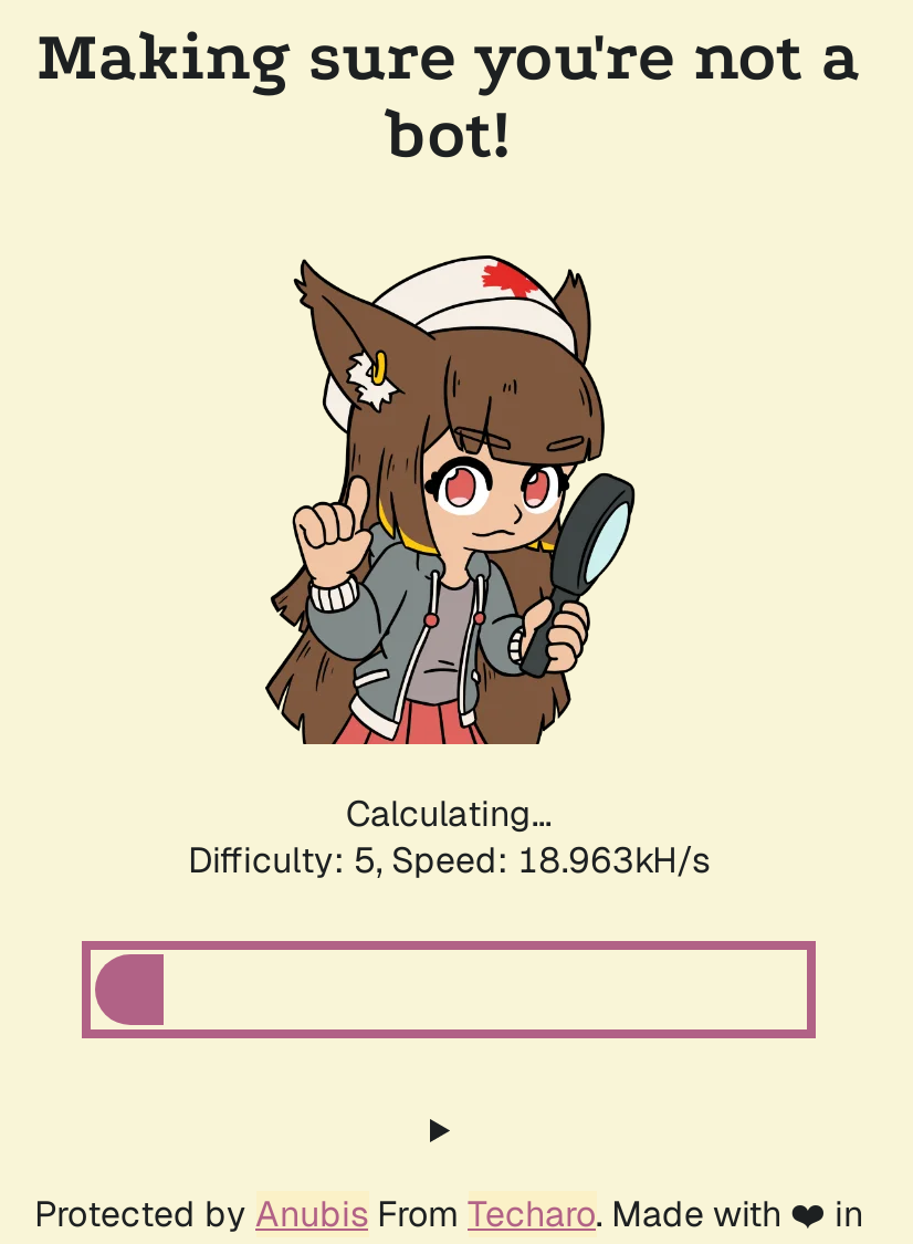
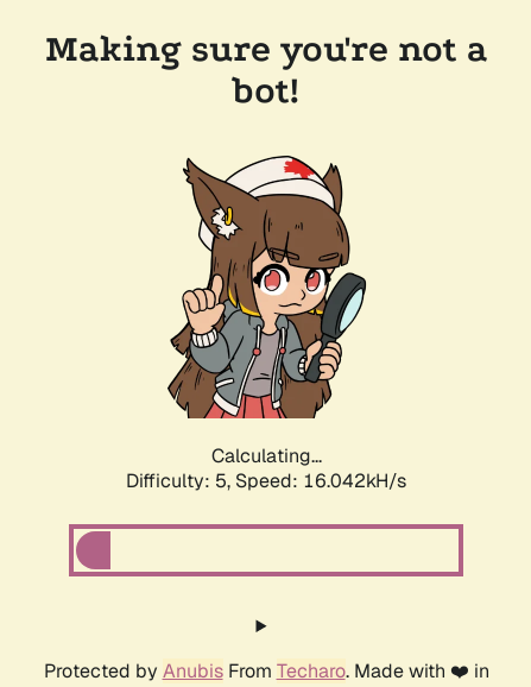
[188,837,710,884] Difficulty: 5, Speed: 18.963kH/s -> [126,468,406,493] Difficulty: 5, Speed: 16.042kH/s

